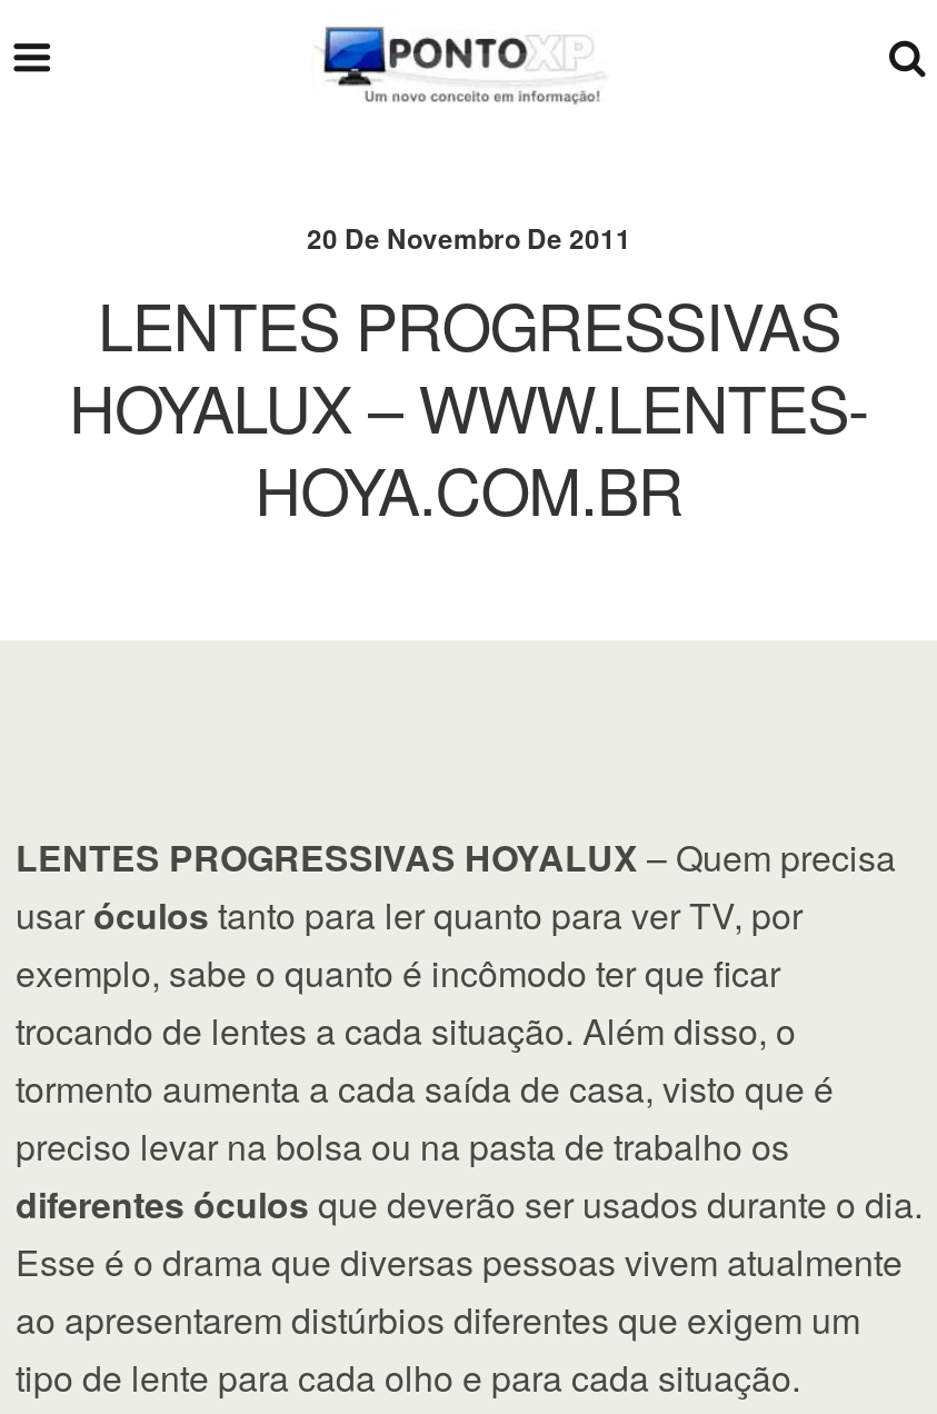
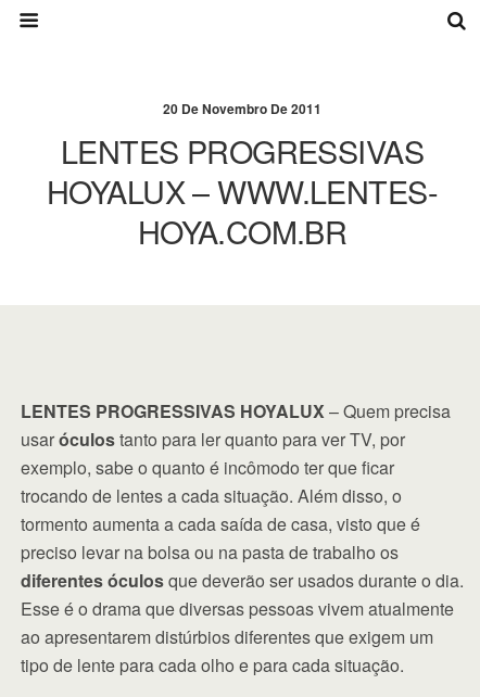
[320,24,600,104] [image] -> none

